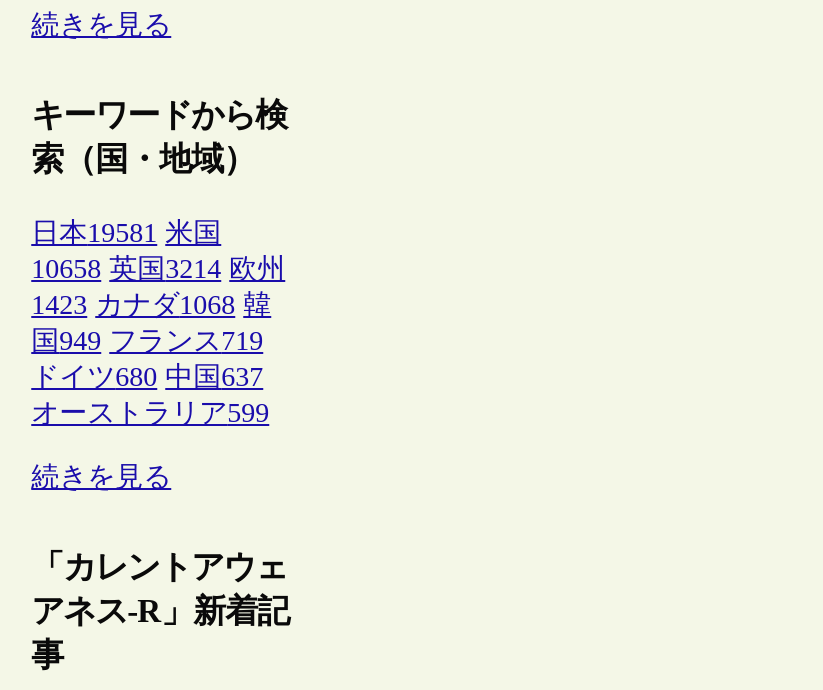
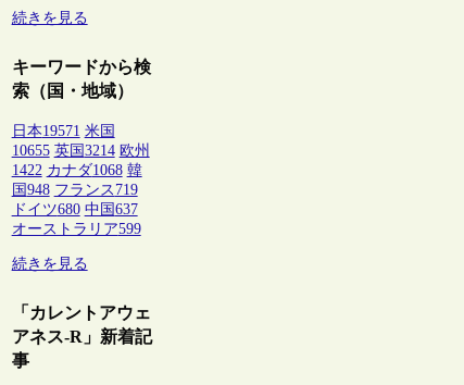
[31,218,221,248] 日本19581 米国 -> [12,123,115,139] 日本19571 米国
[31,254,285,284] 10658 英国3214 欧州 -> [12,142,150,159] 10655 英国3214 欧州
[31,290,271,320] 1423 カナダ1068 韓 -> [12,162,142,178] 1422 カナダ1068 韓
[31,326,263,356] 国949 フランス719 -> [12,181,138,198] 国948 フランス719

